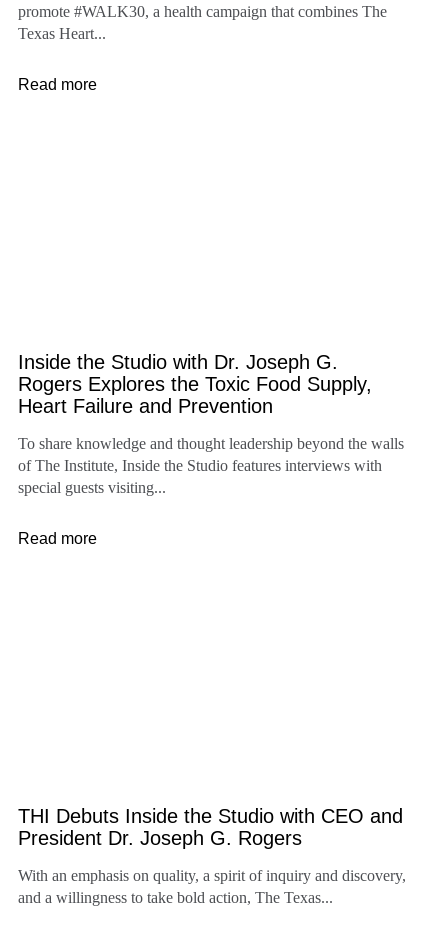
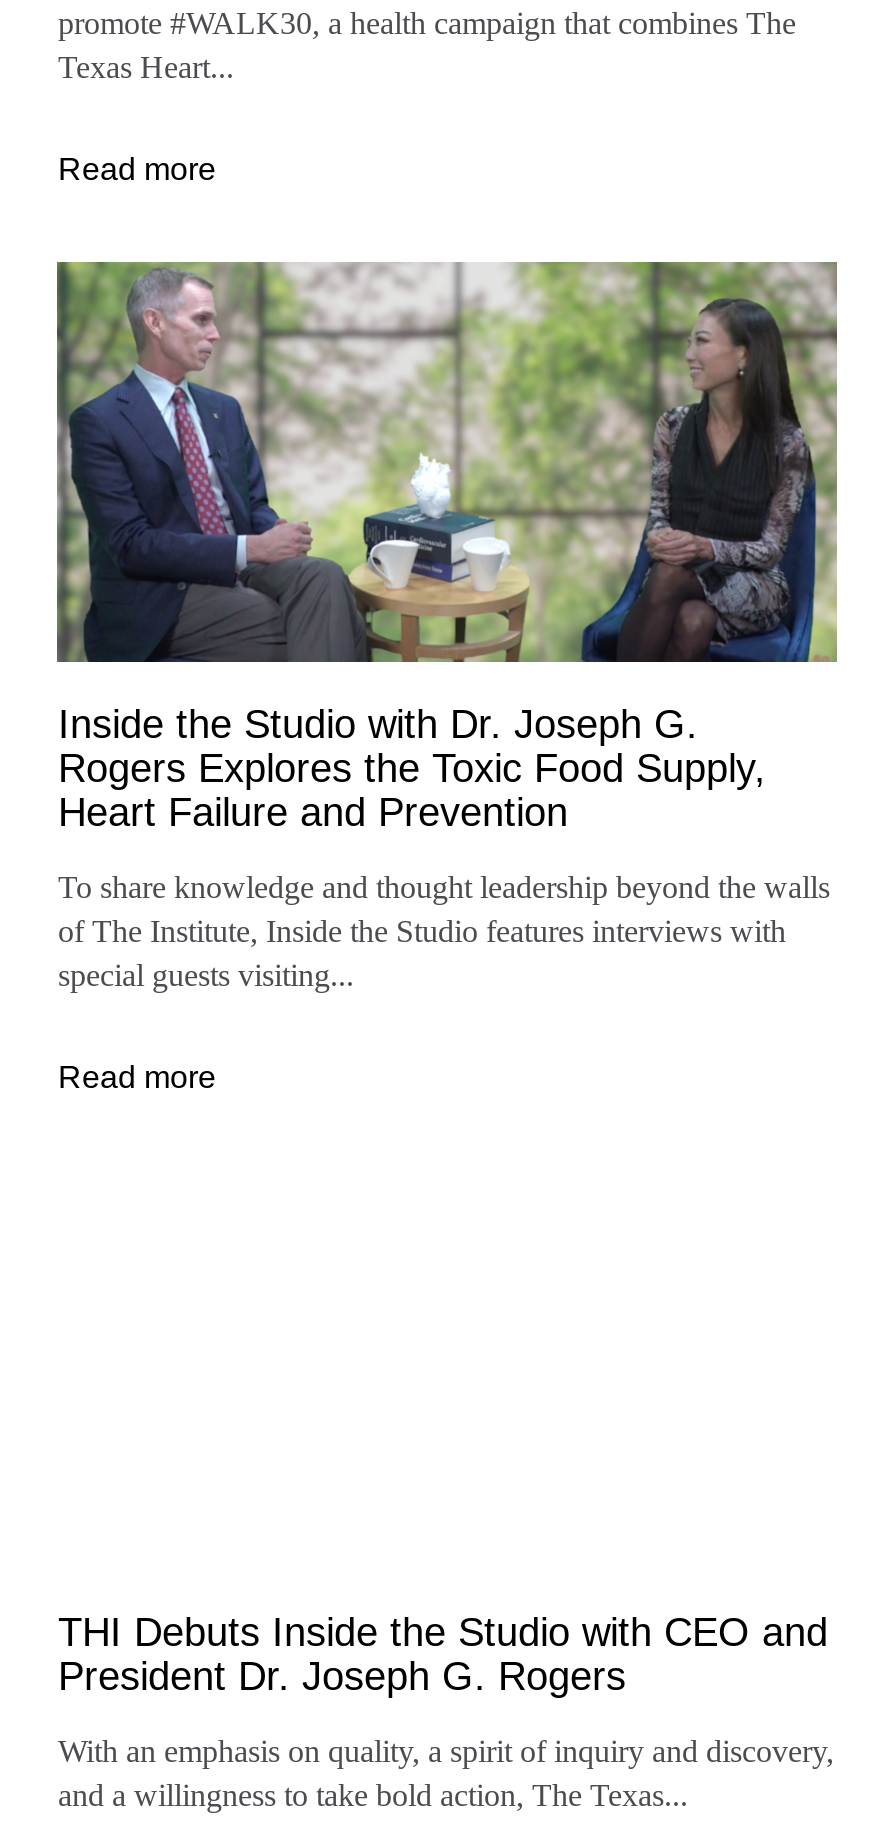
none -> [55,260,839,664] [image]

